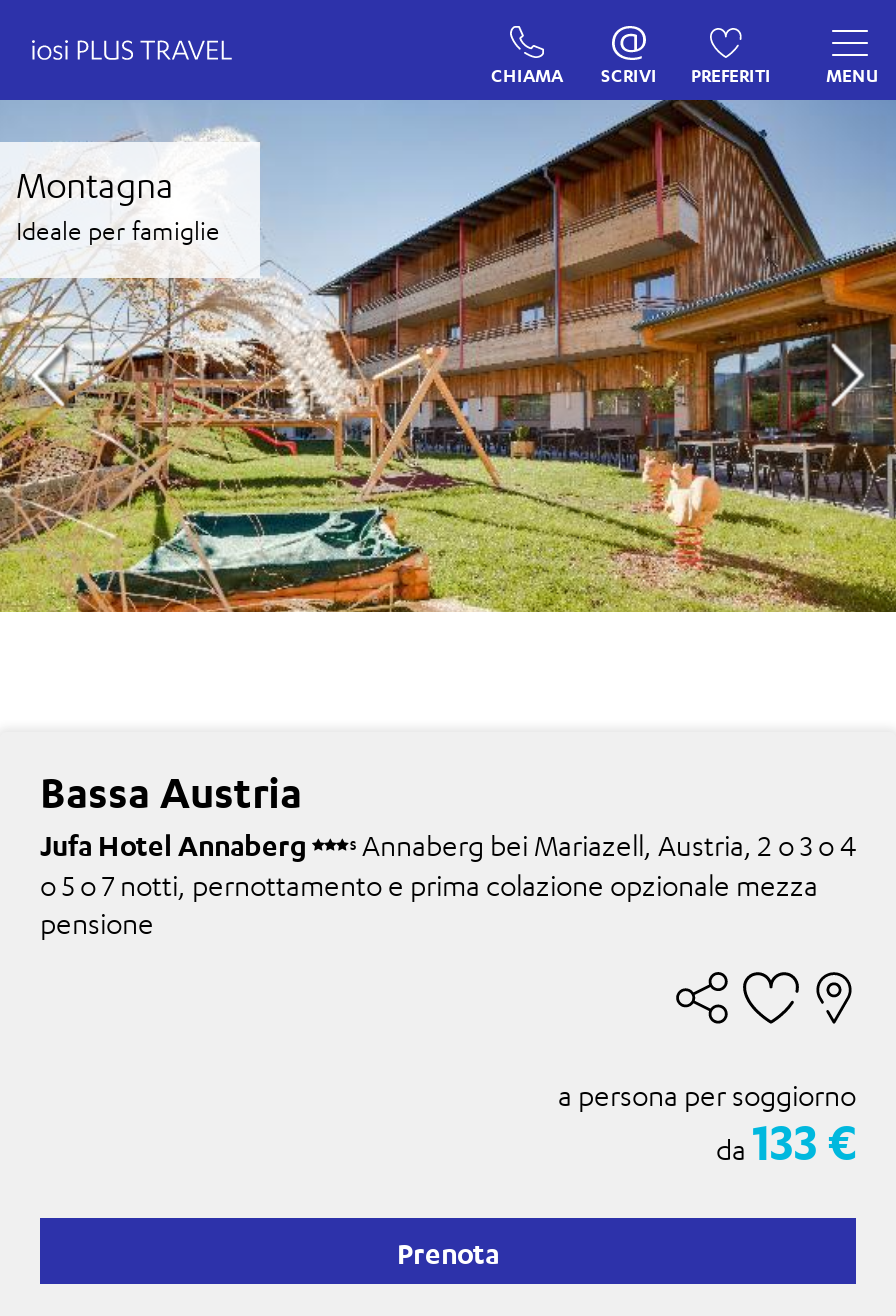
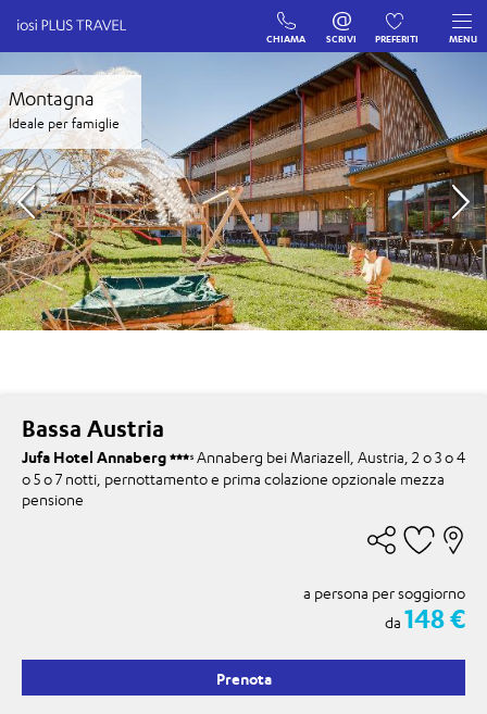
[716,1113,856,1173] da133 € -> [385,602,465,635] da148 €

